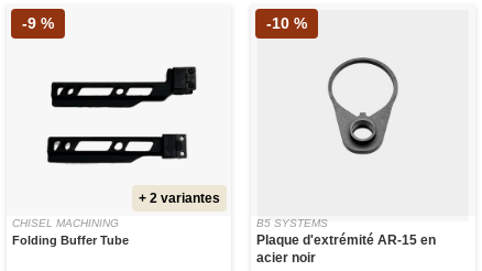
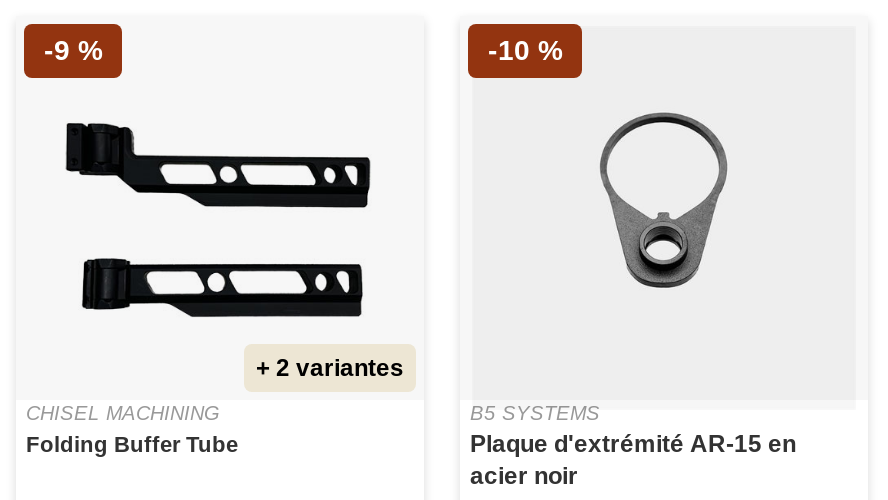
[34,63,201,110] [image] -> [64,120,372,210] [image]
[43,133,197,171] [image] -> [80,252,364,320] [image]

